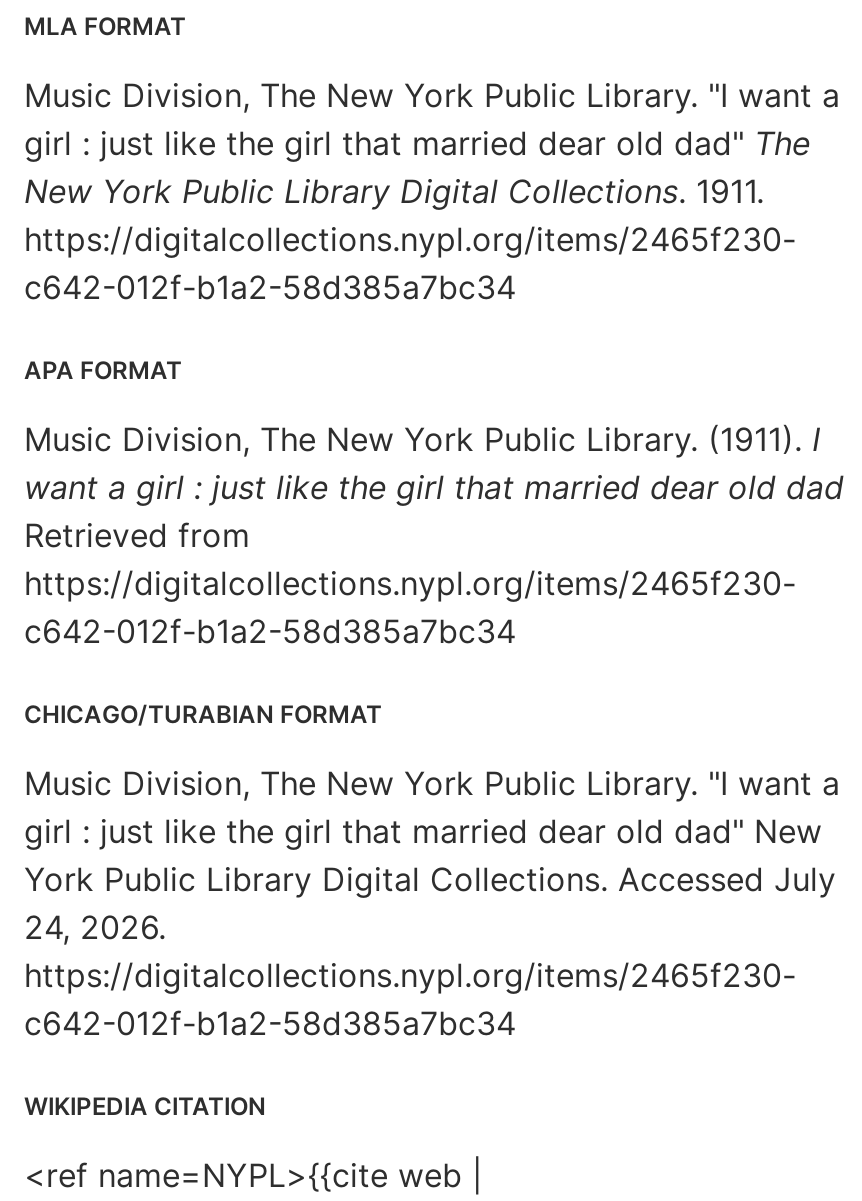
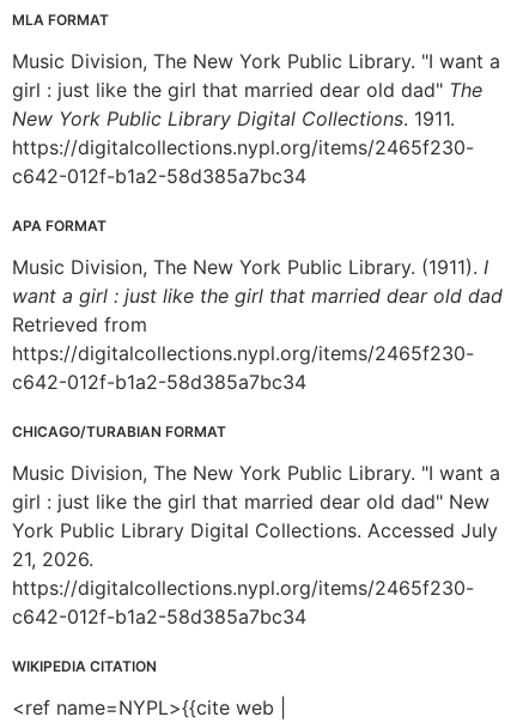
[24,907,166,947] 24, 2026. -> [12,547,93,571] 21, 2026.

